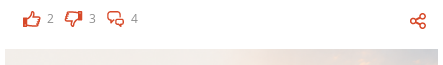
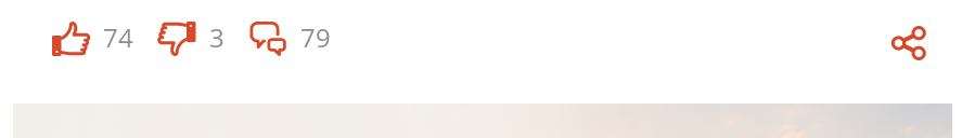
[46,10,53,27] 2 -> [103,20,133,57] 74
[130,10,137,27] 4 -> [300,20,331,57] 79

